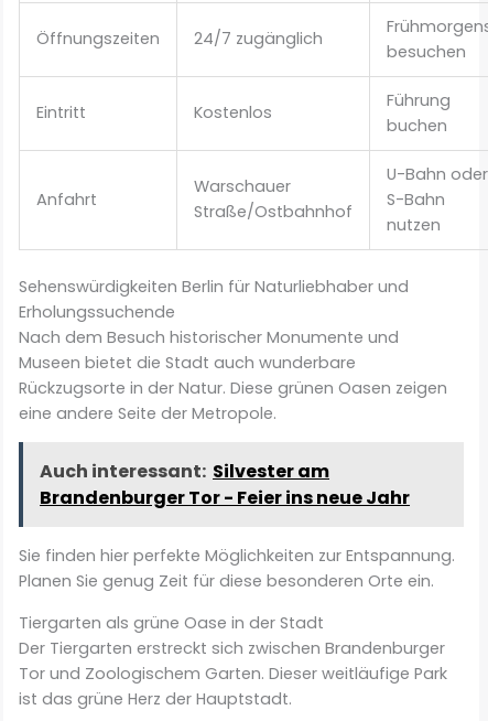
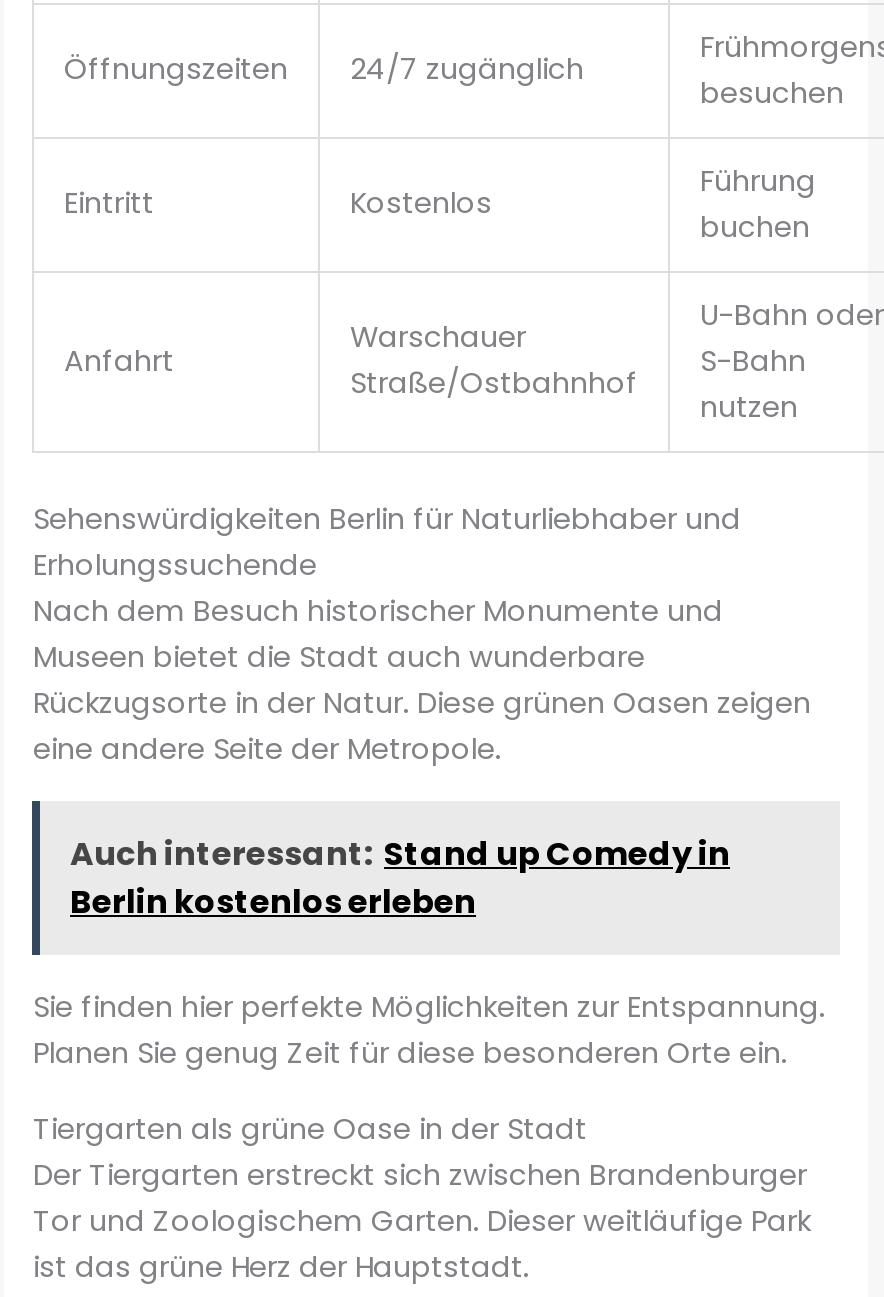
[40,458,410,510] Auch interessant: Silvester am | Brandenburger Tor - Feier ins neue Jahr -> [70,831,730,925] Auch interessant: Stand up Comedy in | Berlin kostenlos erleben

